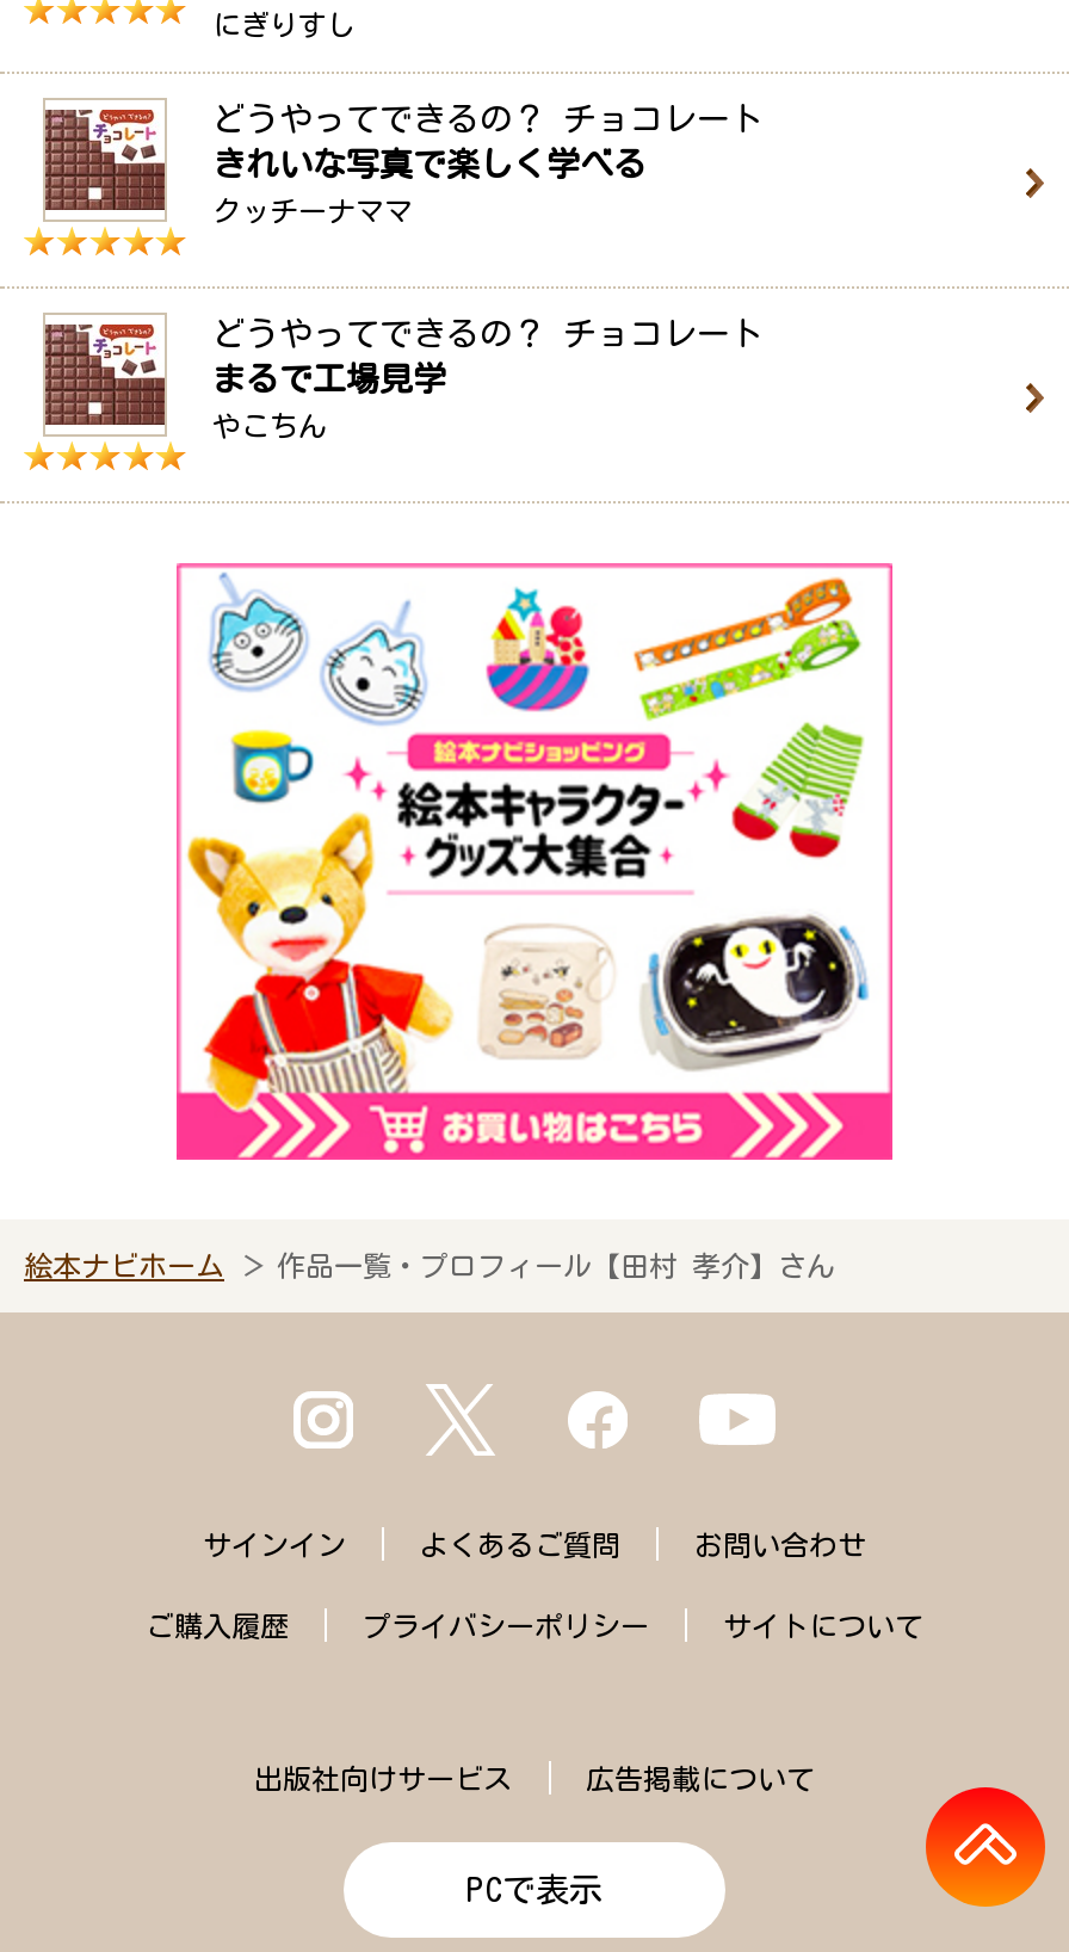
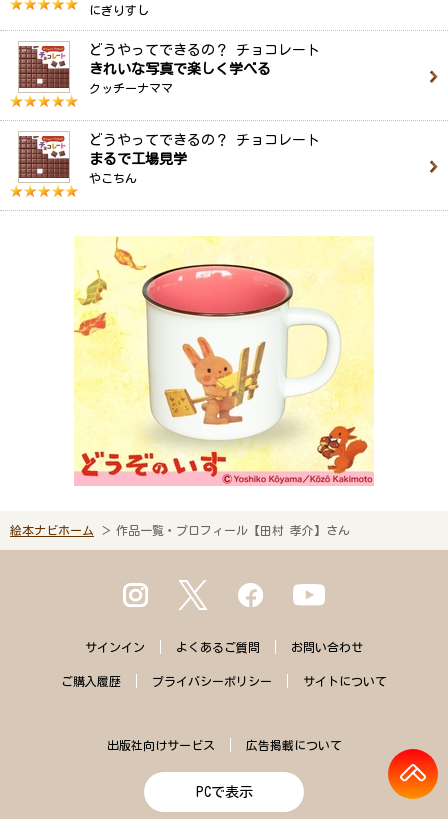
[174,561,895,1160] [image] -> [73,236,375,485] [image]

